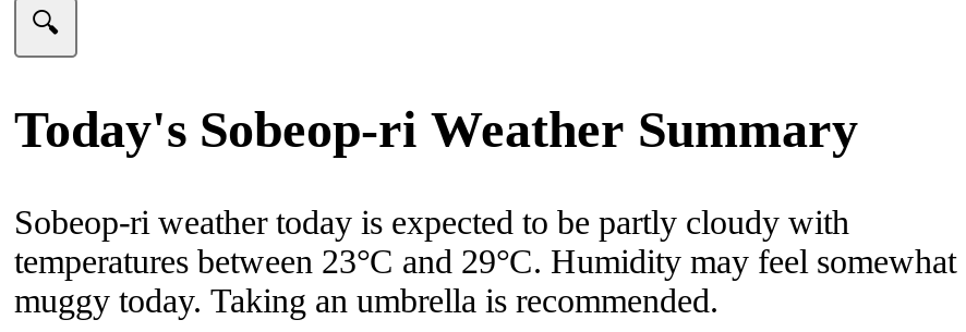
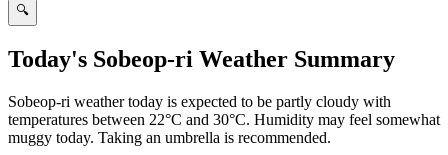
[14,242,956,279] temperatures between 23°C and 29°C. Humidity may feel somewhat -> [8,111,440,128] temperatures between 22°C and 30°C. Humidity may feel somewhat

